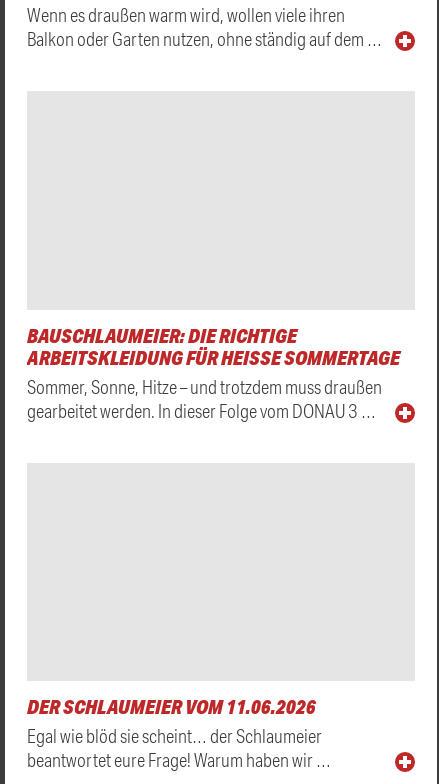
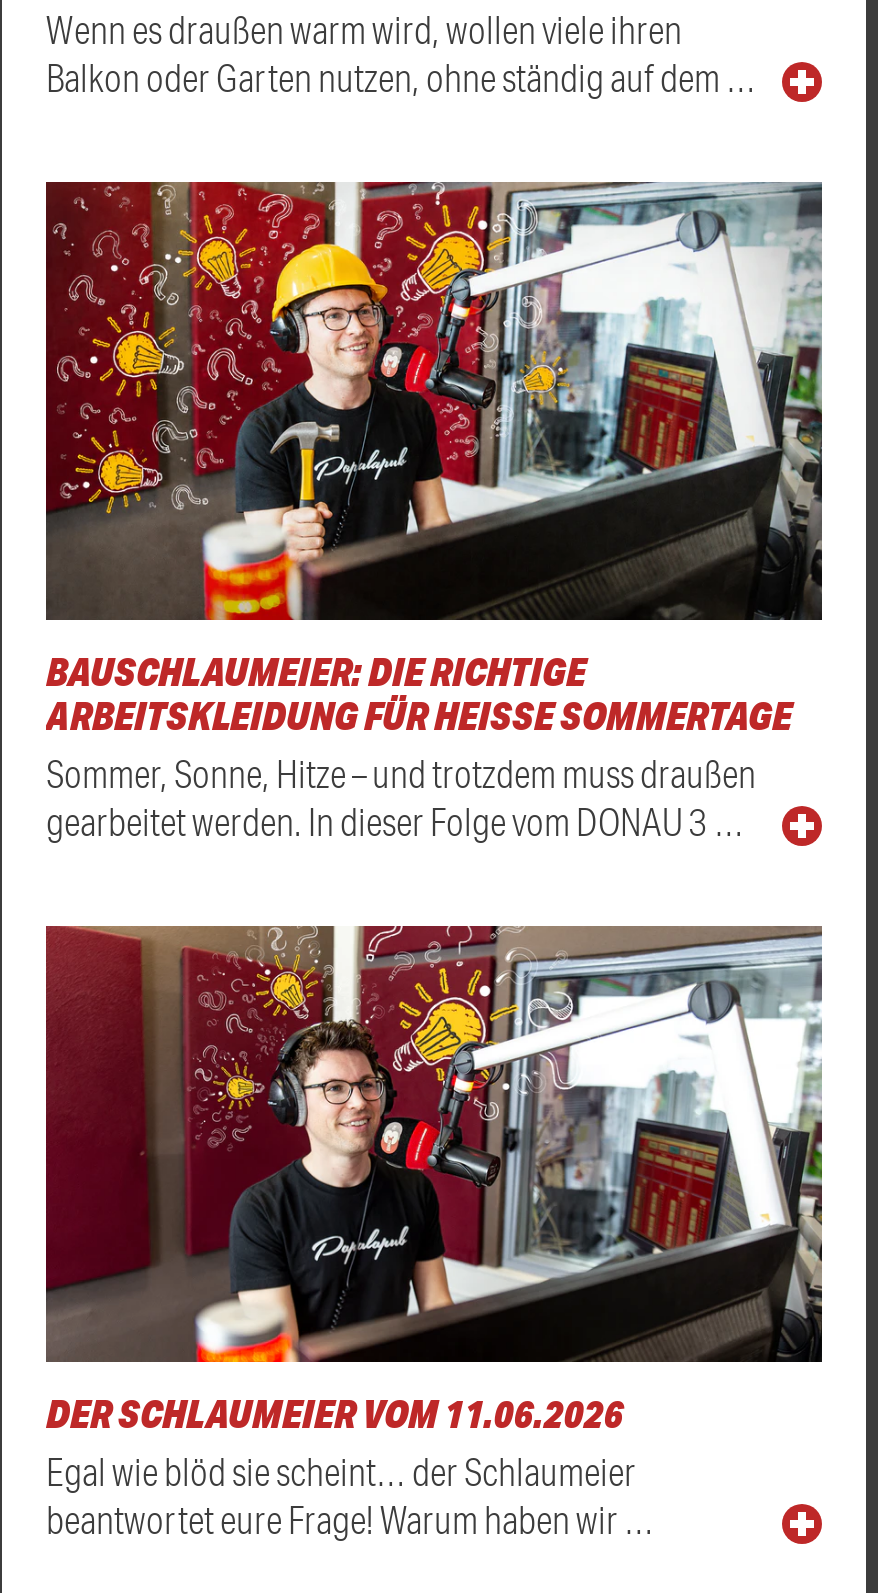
none -> [44,180,824,622] [image]
none -> [44,924,824,1364] [image]

